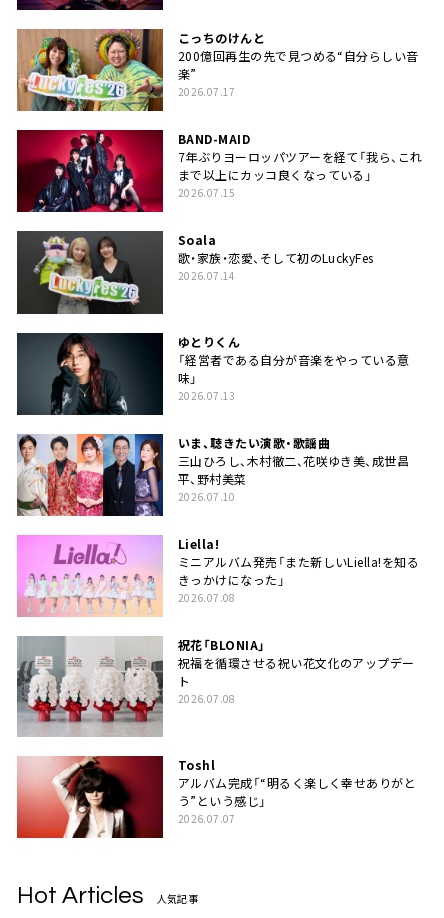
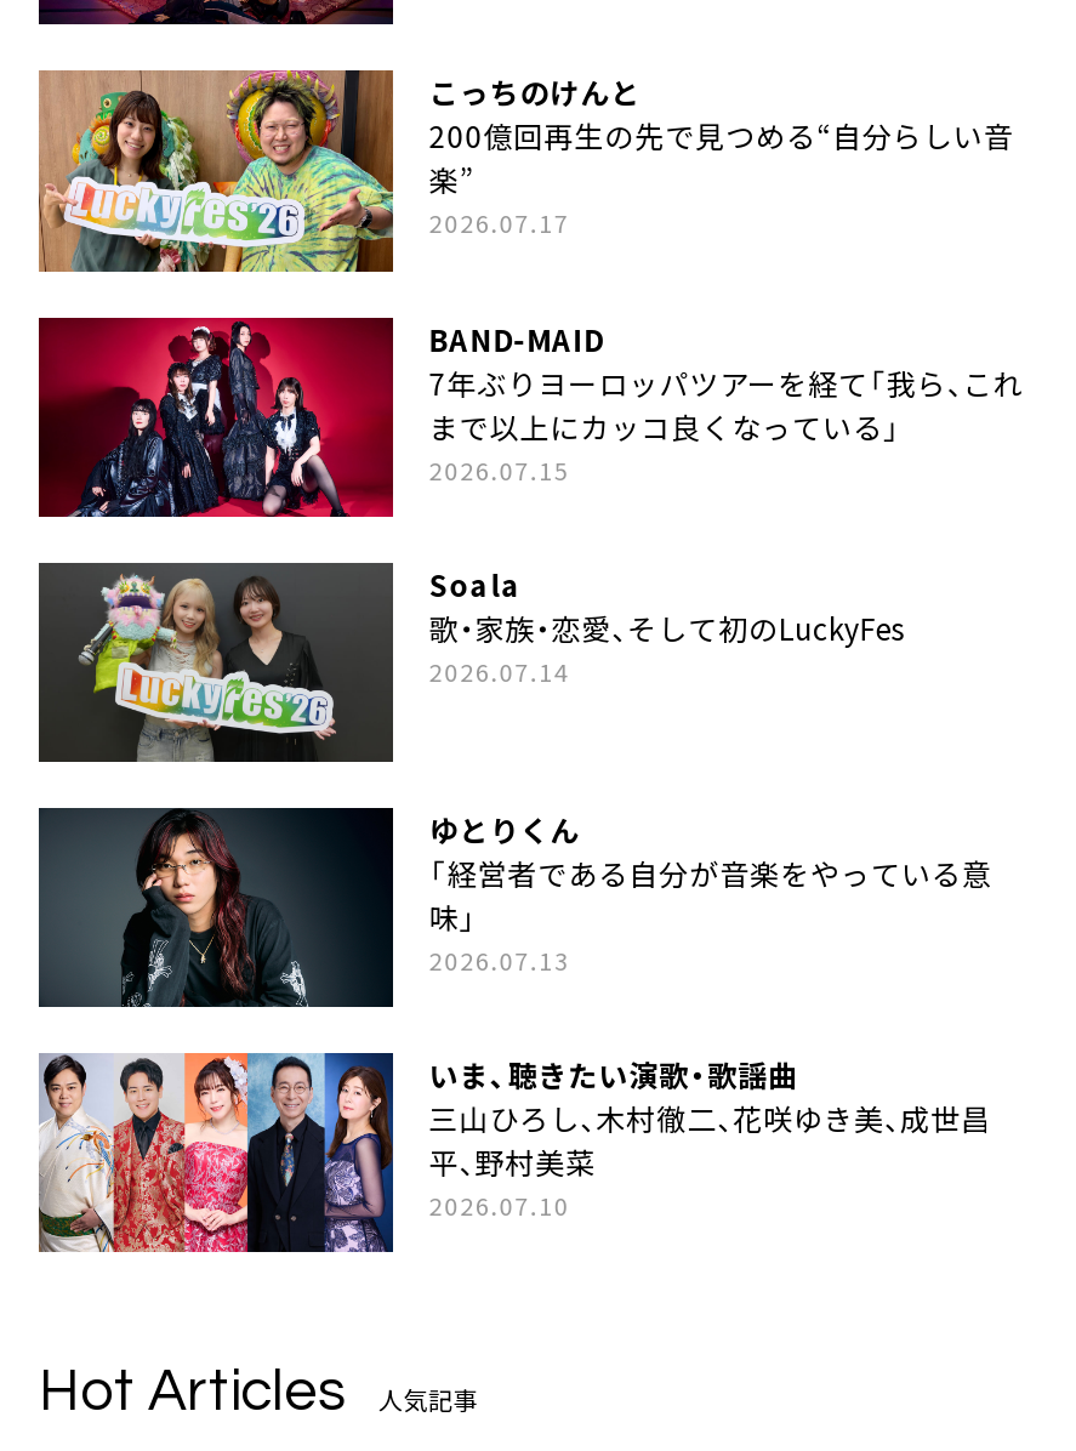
[16,534,419,706] [image] | Liella! | ミニアルバム発売「また新しいLiella!を知る | きっかけになった」 | 2026.07.08 | 祝花「BLONIA」 | 祝福を循環させる祝い花文化のアップデー | ト | 2026.07.08 -> none
[17,635,416,826] [image] | Toshl | アルバム完成「“明るく楽しく幸せありがと | う”という感じ」 | 2026.07.07 -> none
[16,755,163,839] [image] -> none

